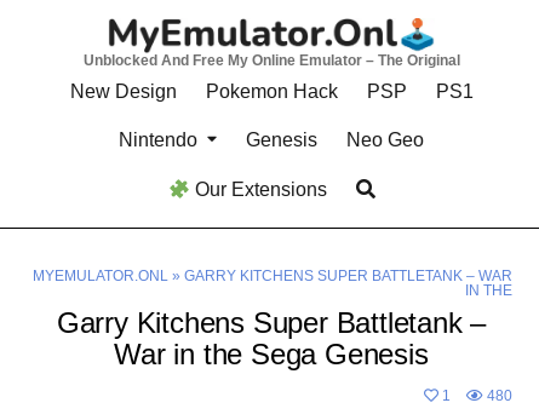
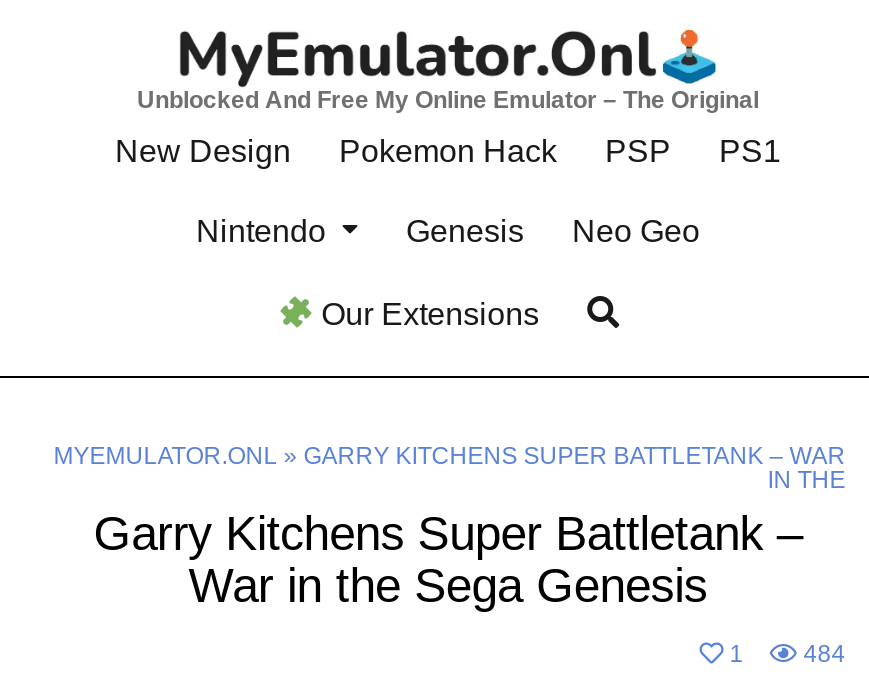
[487,388,512,405] 480 -> [804,640,846,668] 484

